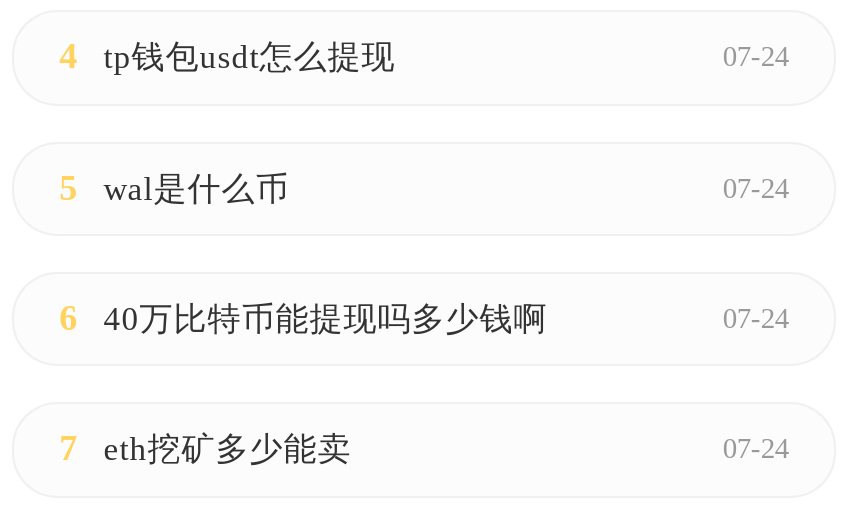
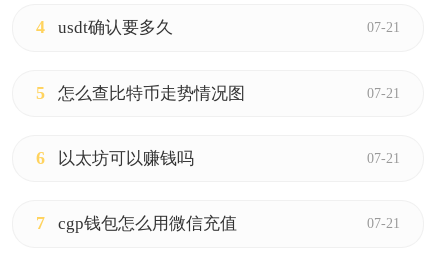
[103,39,789,77] tp钱包usdt怎么提现 | 07-24 -> [58,18,400,37] usdt确认要多久 | 07-21
[103,170,789,208] wal是什么币 | 07-24 -> [58,84,400,103] 怎么查比特币走势情况图 | 07-21
[103,300,789,338] 40万比特币能提现吗多少钱啊 | 07-24 -> [58,149,400,168] 以太坊可以赚钱吗 | 07-21
[103,431,789,469] eth挖矿多少能卖 | 07-24 -> [58,214,400,233] cgp钱包怎么用微信充值 | 07-21

